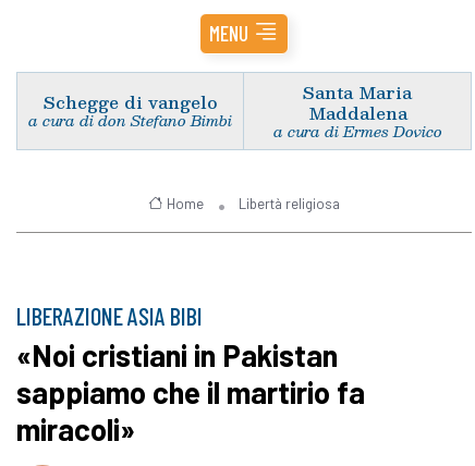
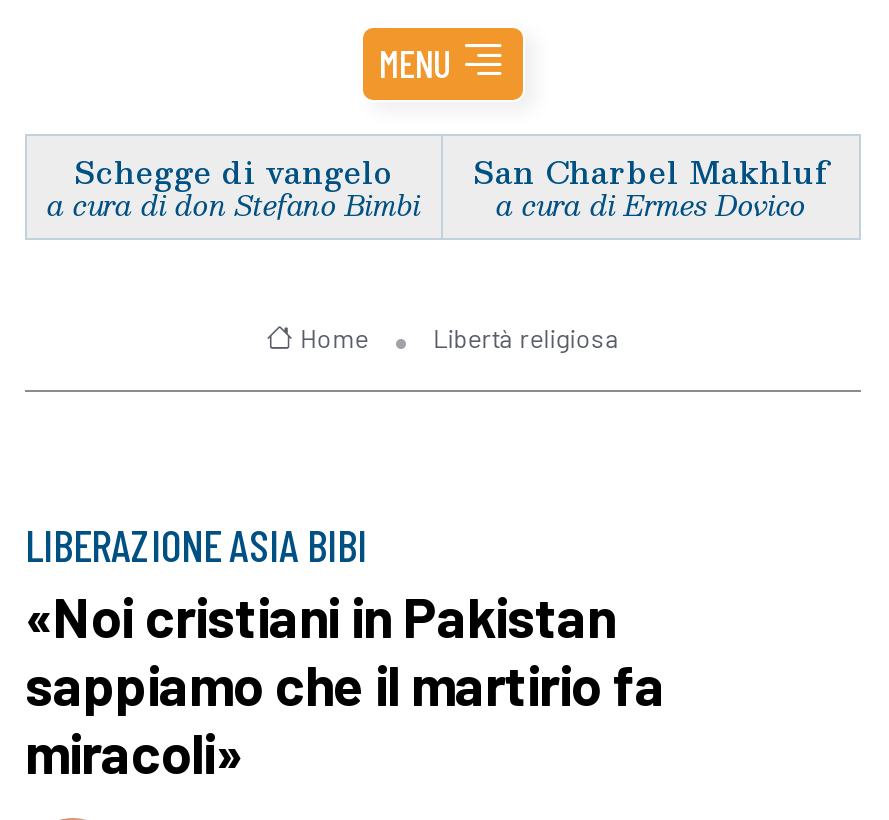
[303,78,412,126] Santa Maria | Maddalena -> [473,145,829,195] San Charbel Makhluf

